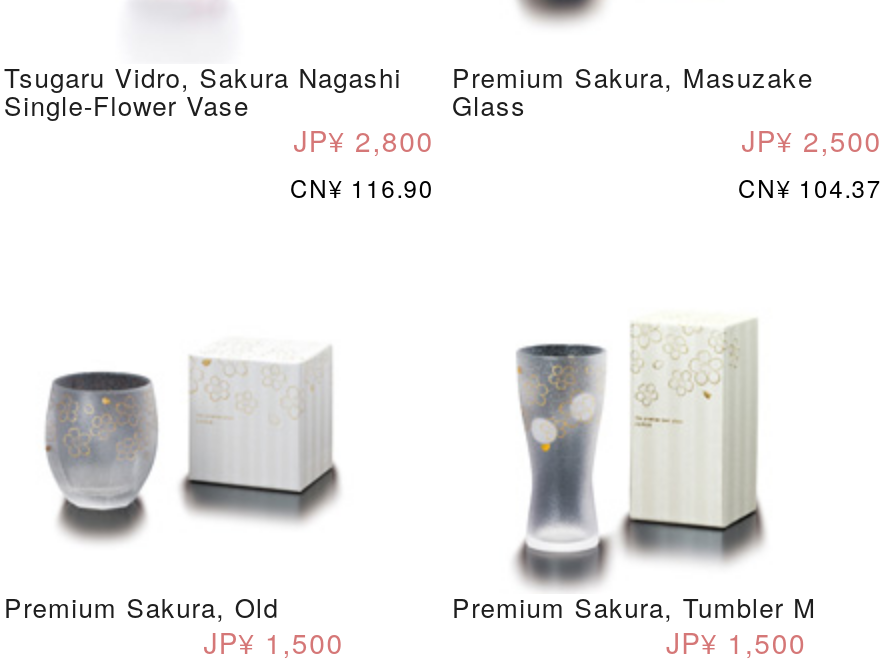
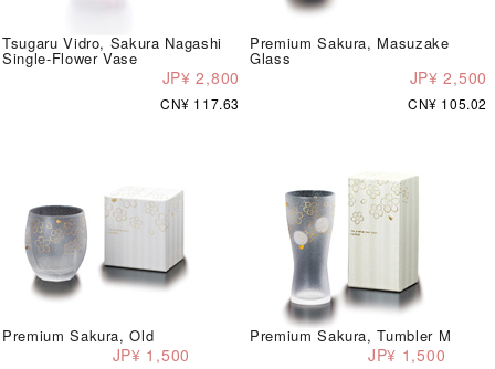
[290,169,434,203] CN¥ 116.90 -> [160,93,240,112] CN¥ 117.63
[738,169,882,203] CN¥ 104.37 -> [408,93,487,112] CN¥ 105.02

